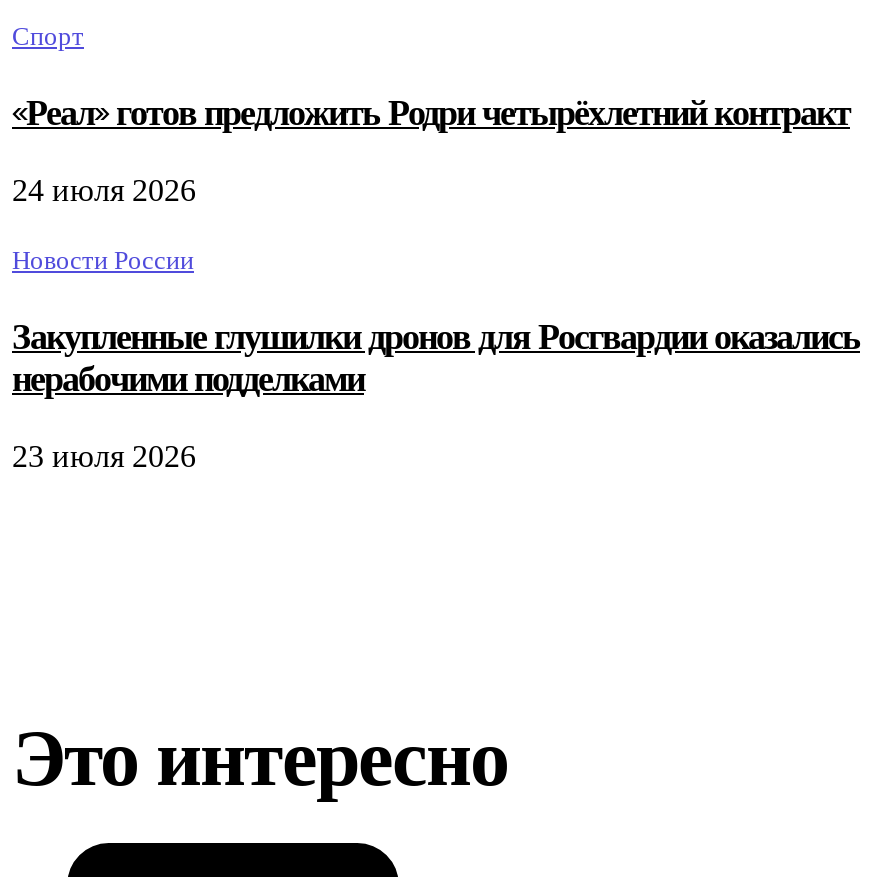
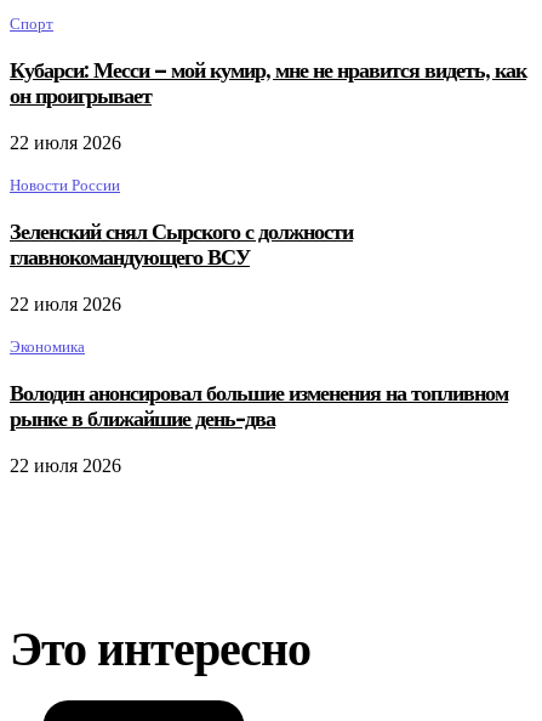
[12,96,850,132] «Реал» готов предложить Родри четырёхлетний контракт -> [10,60,526,107] Кубарси: Месси — мой кумир, мне не нравится видеть, как | он проигрывает
[12,172,196,206] 24 июля 2026 -> [10,132,121,152] 22 июля 2026
[12,320,860,472] Закупленные глушилки дронов для Росгвардии оказались | нерабочими подделками | 23 июля 2026 -> [10,222,508,475] Зеленский снял Сырского с должности | главнокомандующего ВСУ | 22 июля 2026 | Экономика | Володин анонсировал большие изменения на топливном | рынке в ближайшие день-два | 22 июля 2026

